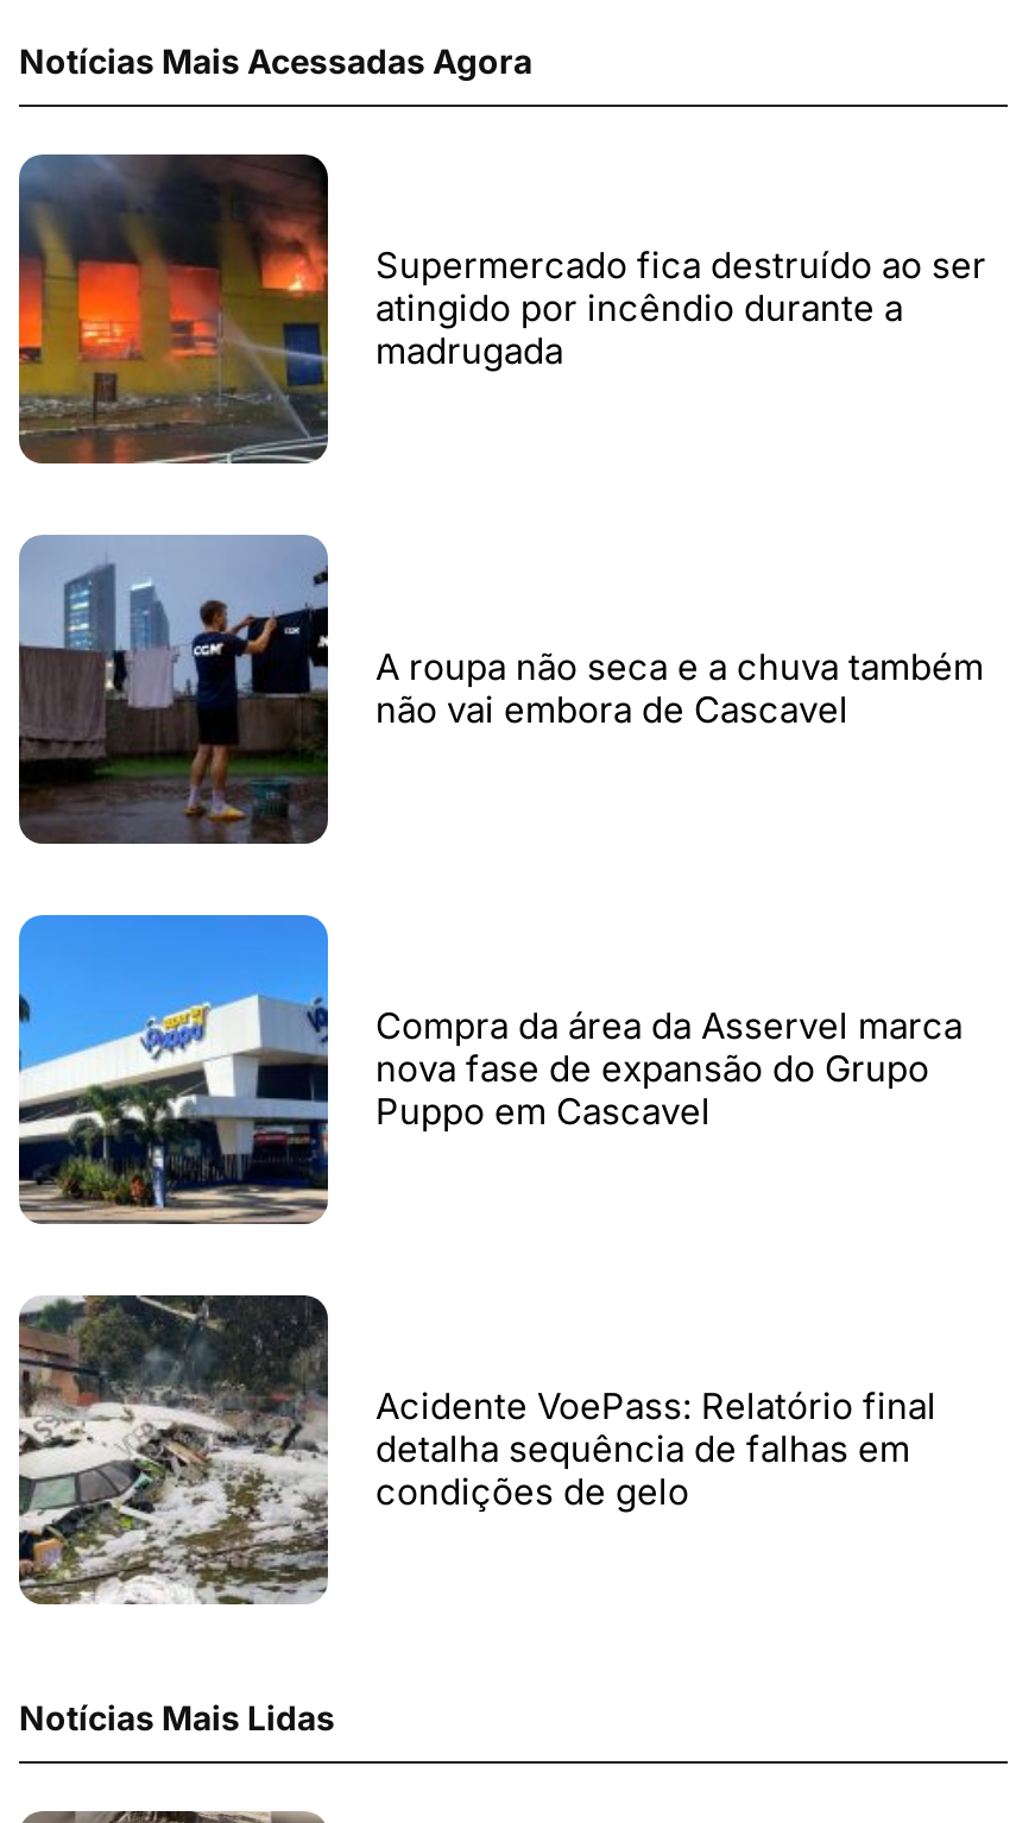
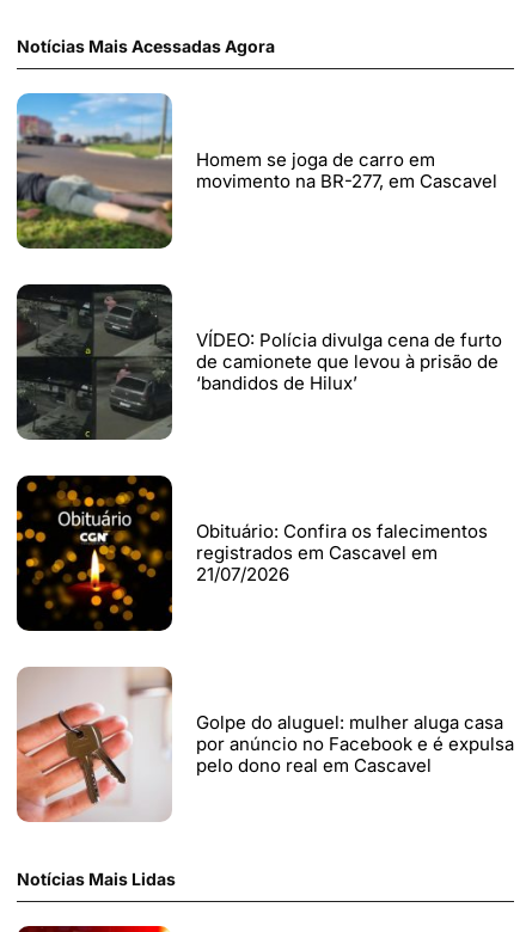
[17,152,986,466] [image] | Supermercado fica destruído ao ser | atingido por incêndio durante a | madrugada -> [16,92,497,250] [image] | Homem se joga de carro em | movimento na BR-277, em Cascavel
[19,535,984,844] [image] | A roupa não seca e a chuva também | não vai embora de Cascavel -> [17,283,502,440] [image] | VÍDEO: Polícia divulga cena de furto | de camionete que levou à prisão de | ‘bandidos de Hilux’
[17,913,963,1226] [image] | Compra da área da Asservel marca | nova fase de expansão do Grupo | Puppo em Cascavel -> [16,474,488,632] [image] | Obituário: Confira os falecimentos | registrados em Cascavel em | 21/07/2026
[17,1293,936,1607] [image] | Acidente VoePass: Relatório final | detalha sequência de falhas em | condições de gelo -> [16,667,514,822] [image] | Golpe do aluguel: mulher aluga casa | por anúncio no Facebook e é expulsa | pelo dono real em Cascavel

